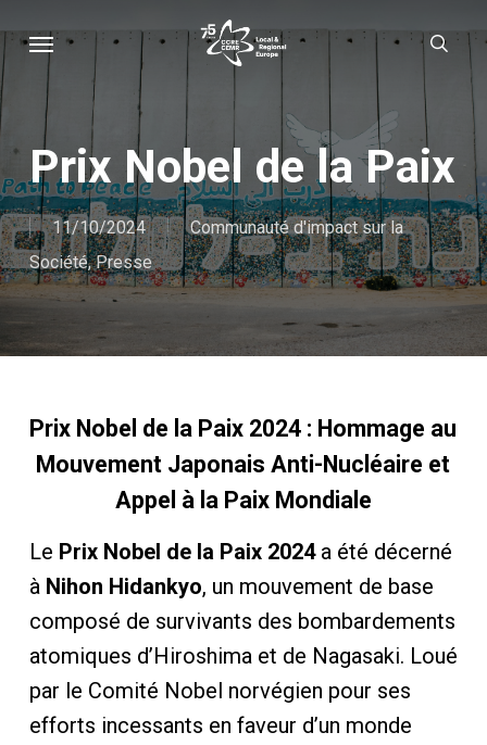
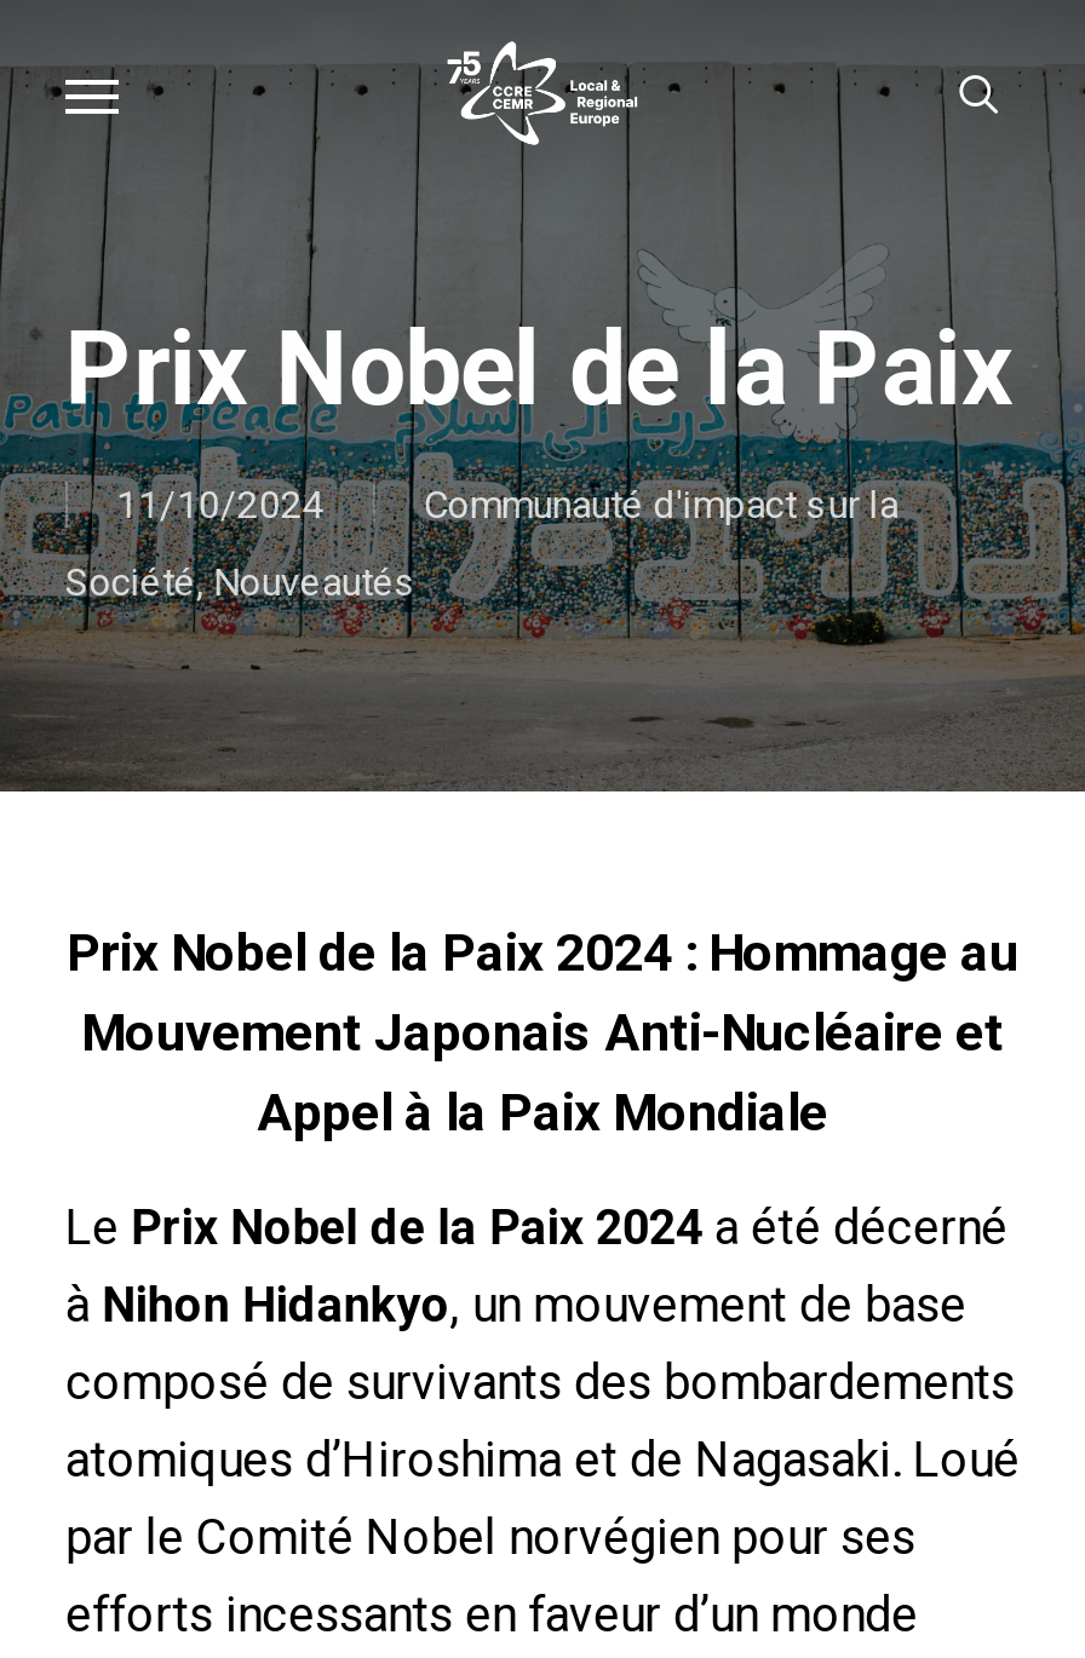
[29,252,152,273] Société, Presse -> [65,559,416,605] Société, Nouveautés

